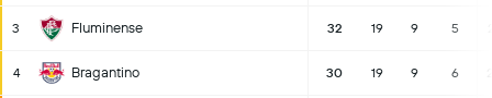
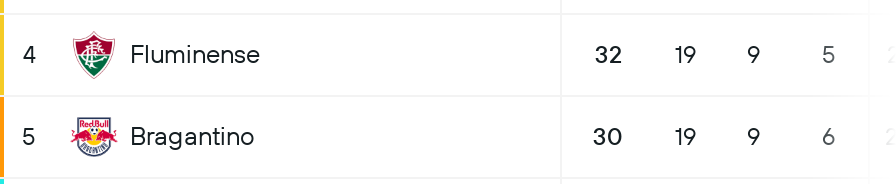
[12,21,20,36] 3 -> [23,41,35,69] 4
[13,65,19,81] 4 -> [22,123,36,151] 5

